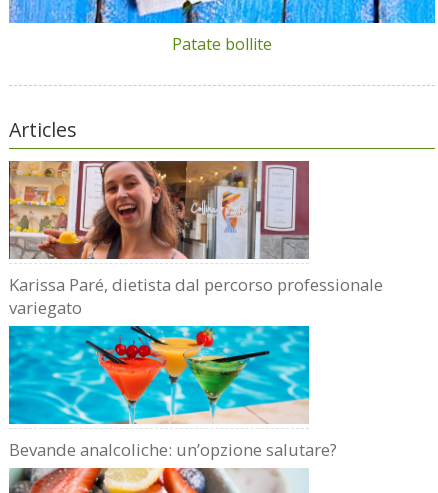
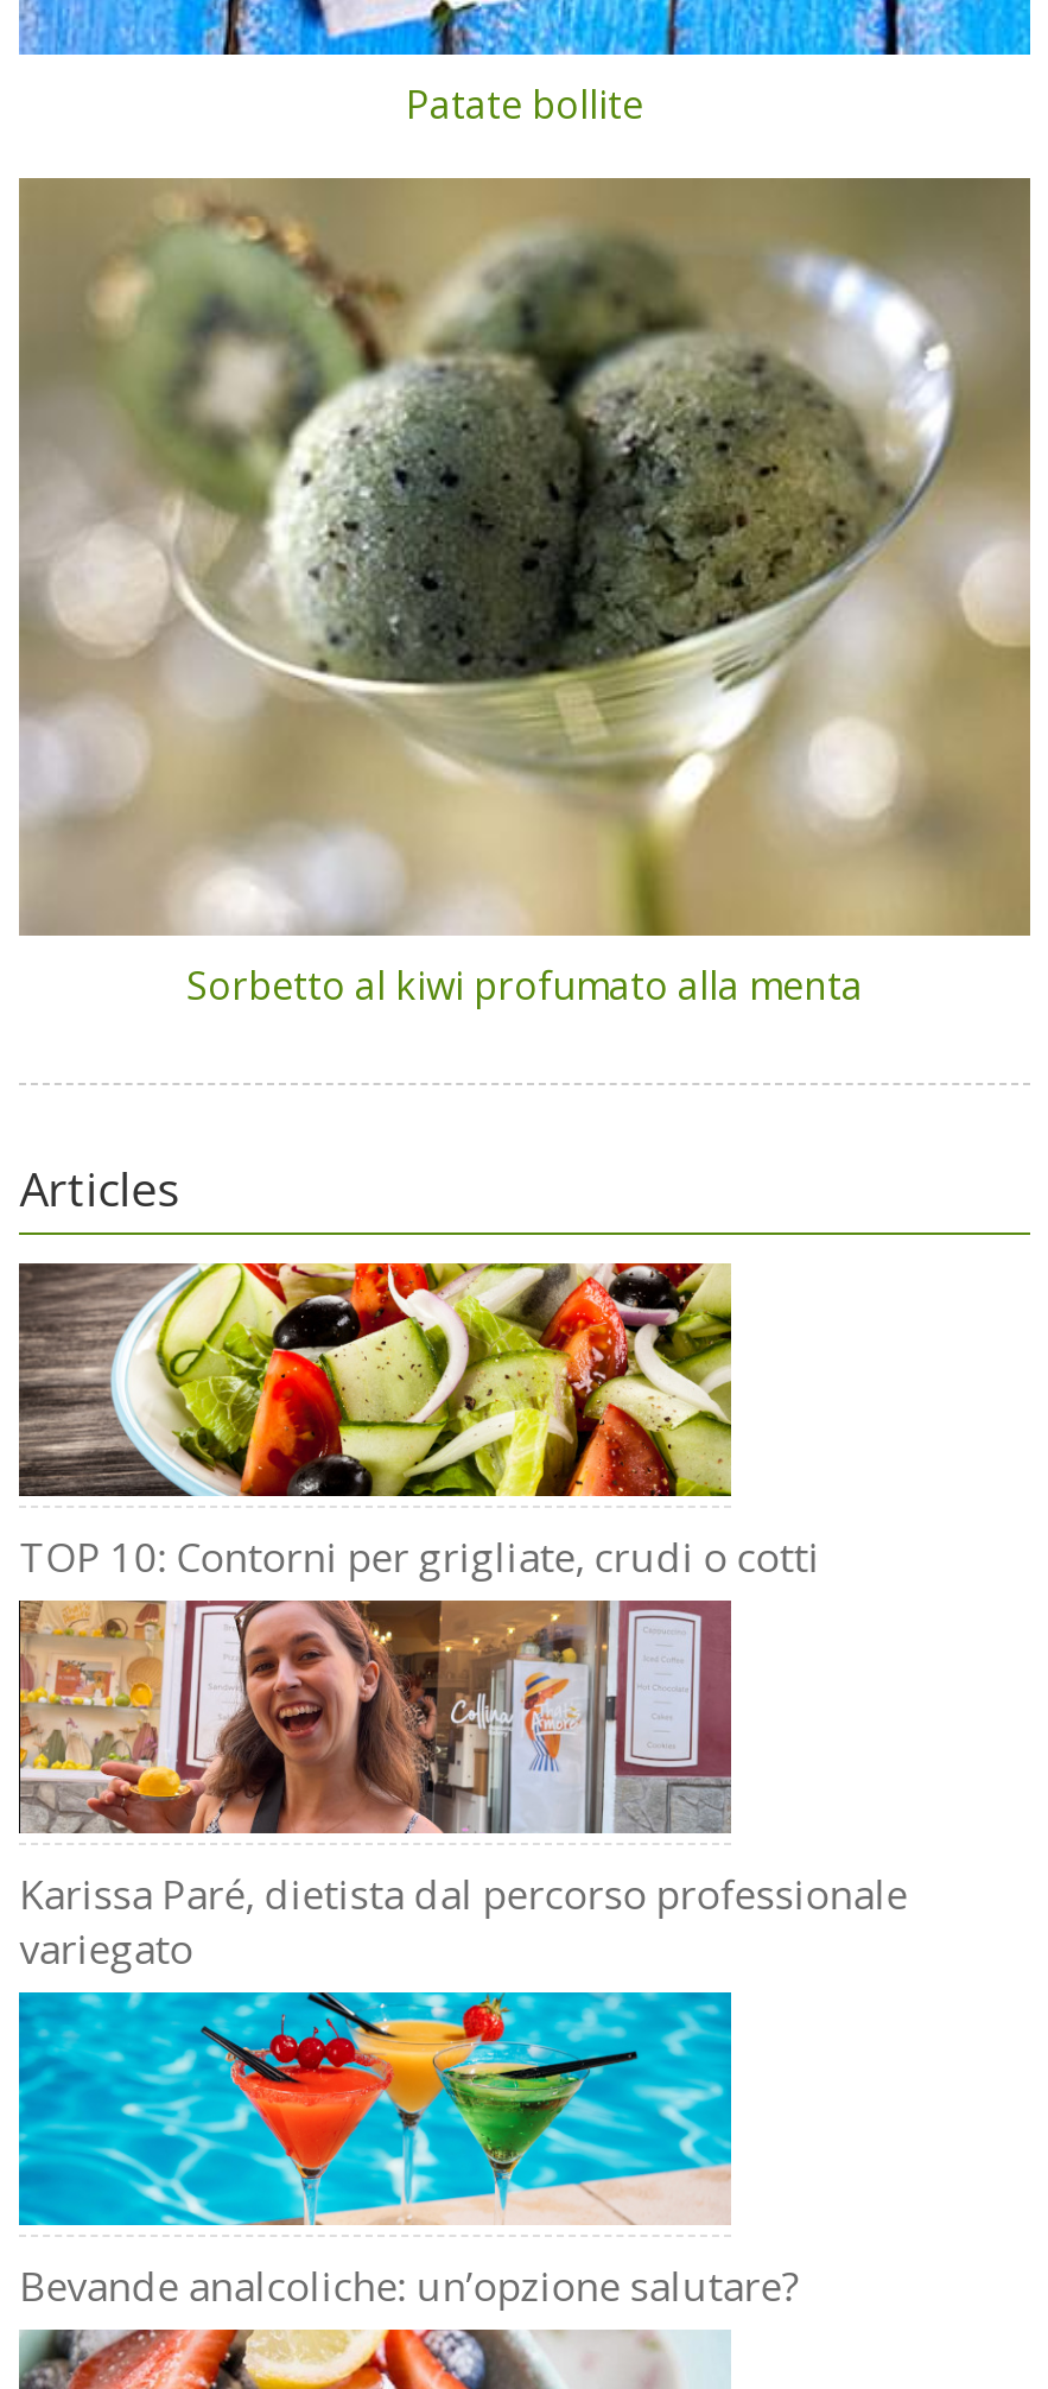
none -> [17,176,1033,1013] [image] | Sorbetto al kiwi profumato alla menta
none -> [19,1261,819,1585] [image] | TOP 10: Contorni per grigliate, crudi o cotti

